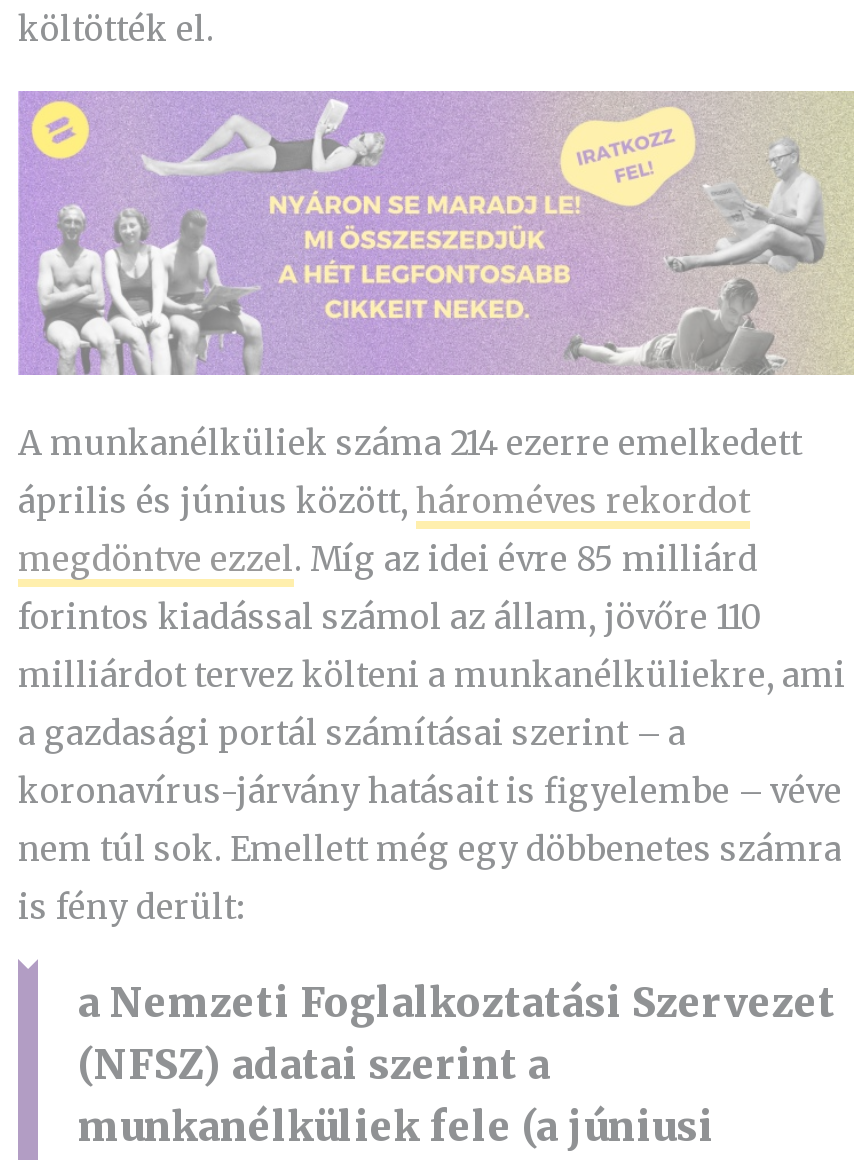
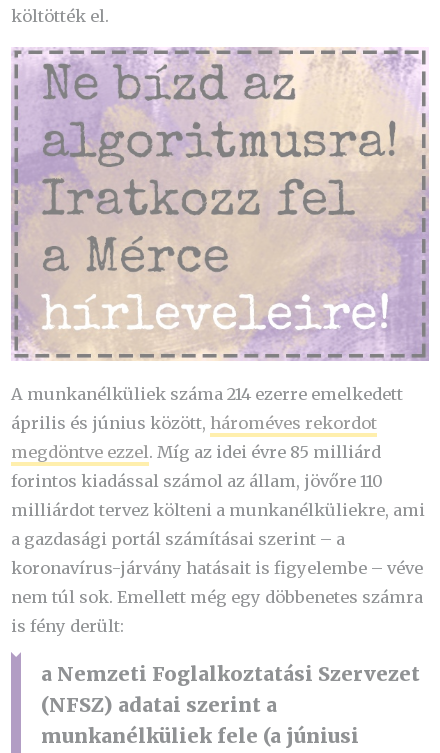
[18,89,856,377] [image] -> [10,47,430,362] [image]

